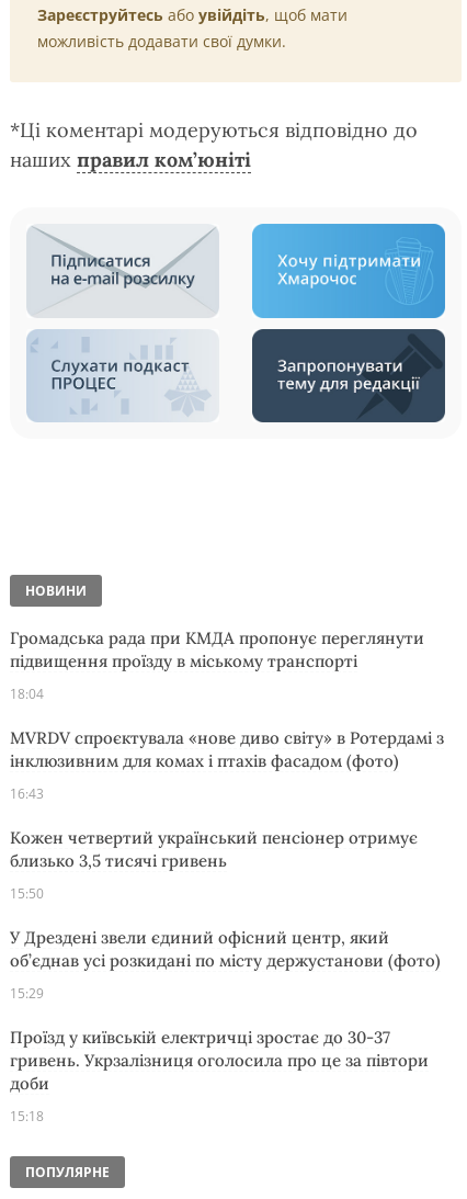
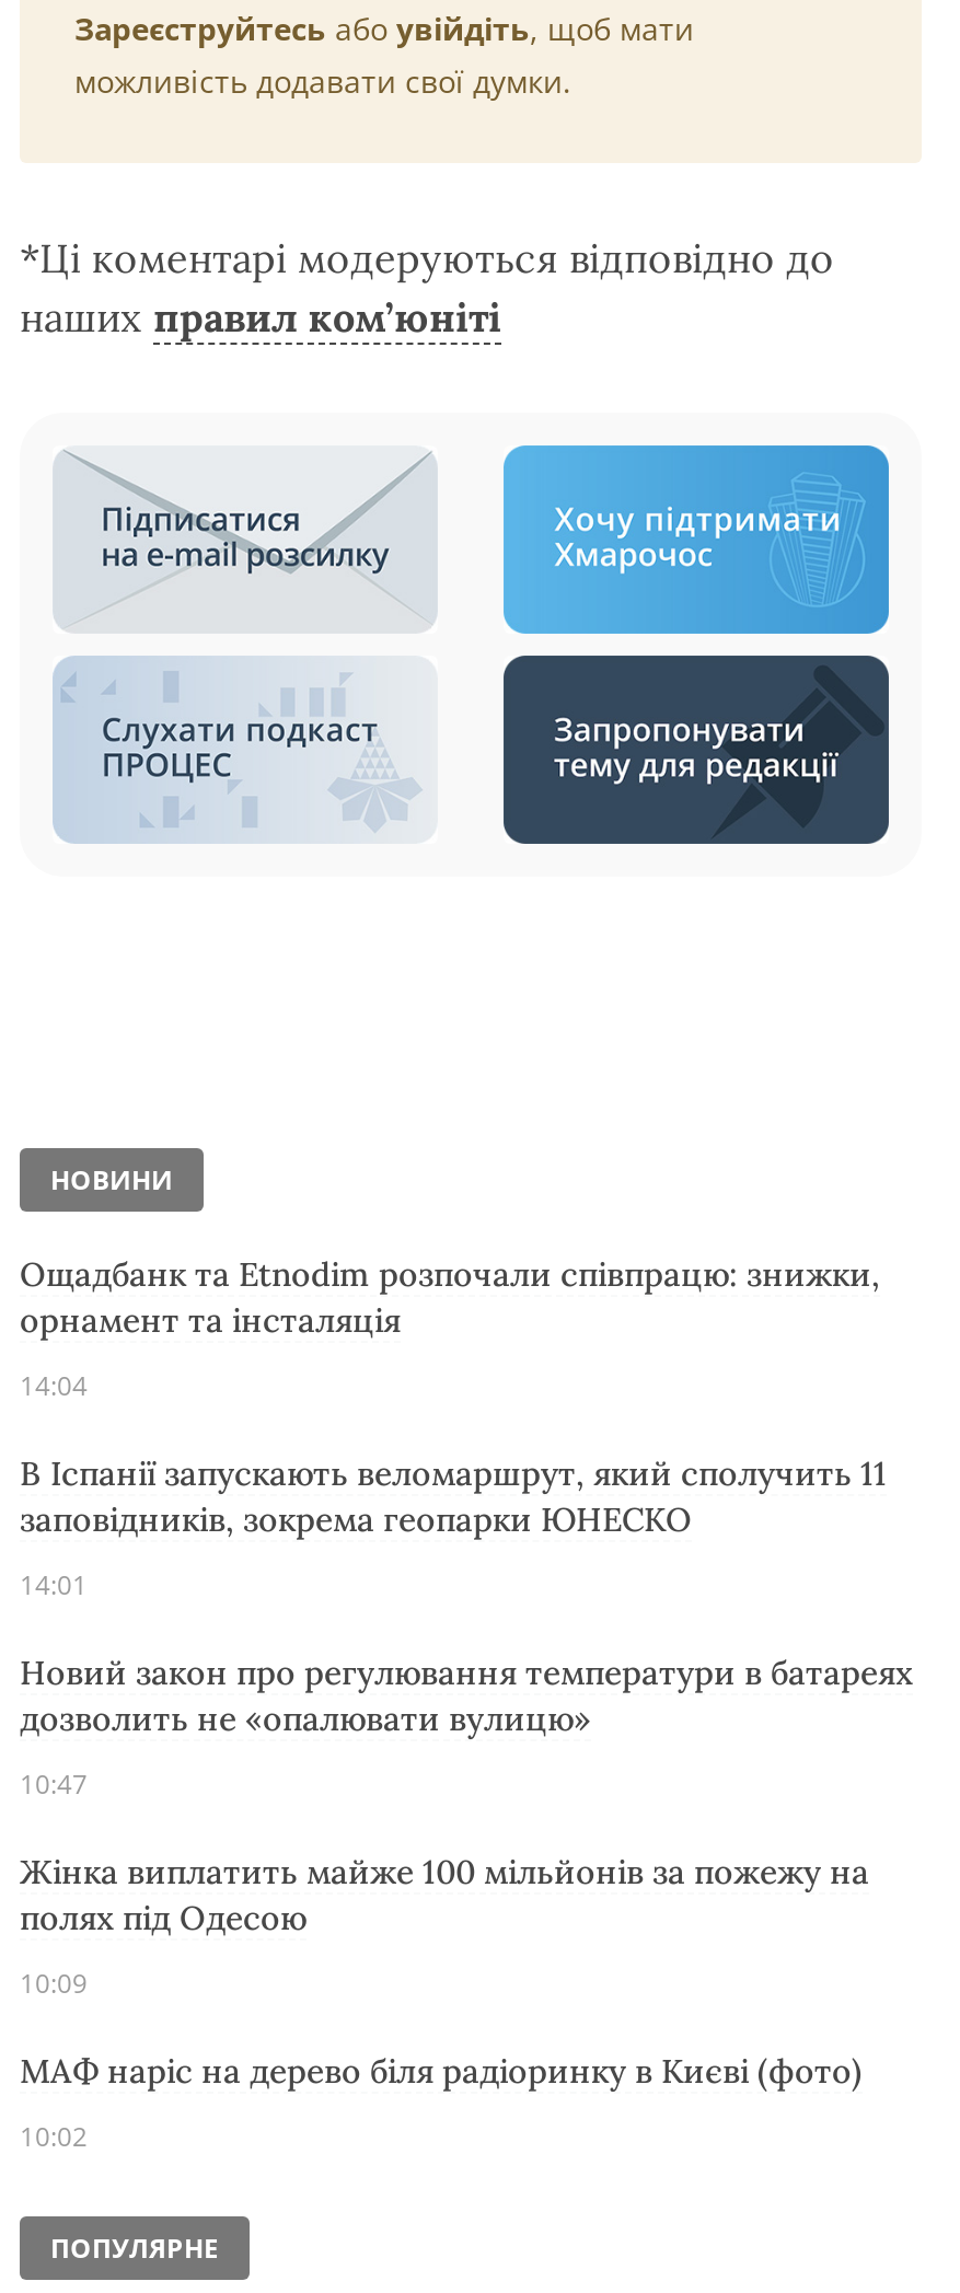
[10,628,424,672] Громадська рада при КМДА пропонує переглянути | підвищення проїзду в міському транспорті -> [20,1253,880,1340] Ощадбанк та Etnodim розпочали співпрацю: знижки, | орнамент та інсталяція
[10,685,44,703] 18:04 -> [20,1367,88,1404] 14:04
[10,728,444,772] MVRDV спроєктувала «нове диво світу» в Ротердамі з | інклюзивним для комах і птахів фасадом (фото) -> [20,1452,887,1540] В Іспанії запускають веломаршрут, який сполучить 11 | заповідників, зокрема геопарки ЮНЕСКО
[10,785,44,803] 16:43 -> [20,1566,88,1603] 14:01
[10,827,418,871] Кожен четвертий український пенсіонер отримує | близько 3,5 тисячі гривень -> [20,1651,913,1739] Новий закон про регулювання температури в батареях | дозволить не «опалювати вулицю»
[10,884,44,903] 15:50 -> [20,1765,88,1802] 10:47
[10,927,441,971] У Дрездені звели єдиний офісний центр, який | об’єднав усі розкидані по місту держустанови (фото) -> [20,1850,869,1938] Жінка виплатить майже 100 мільйонів за пожежу на | полях під Одесою
[10,984,44,1003] 15:29 -> [20,1964,88,2001] 10:09
[10,1027,429,1094] Проїзд у київській електричці зростає до 30-37 | гривень. Укрзалізниця оголосила про це за півтори | доби -> [20,2050,863,2091] МАФ наріс на дерево біля радіоринку в Києві (фото)
[10,1107,44,1126] 15:18 -> [20,2117,88,2155] 10:02

